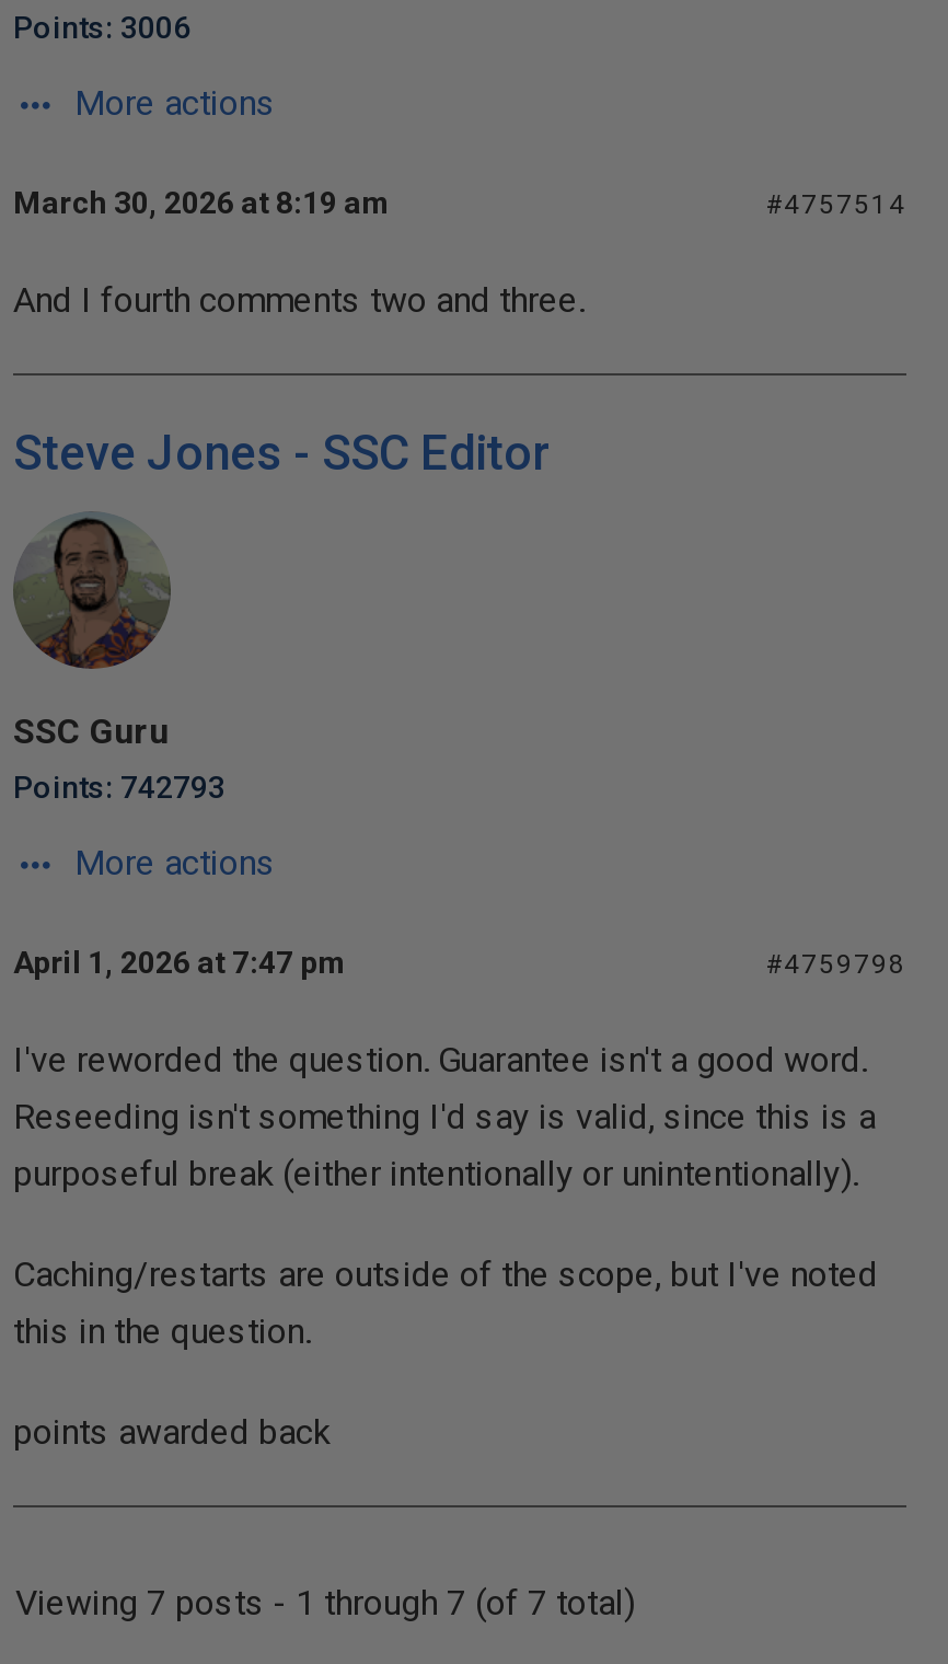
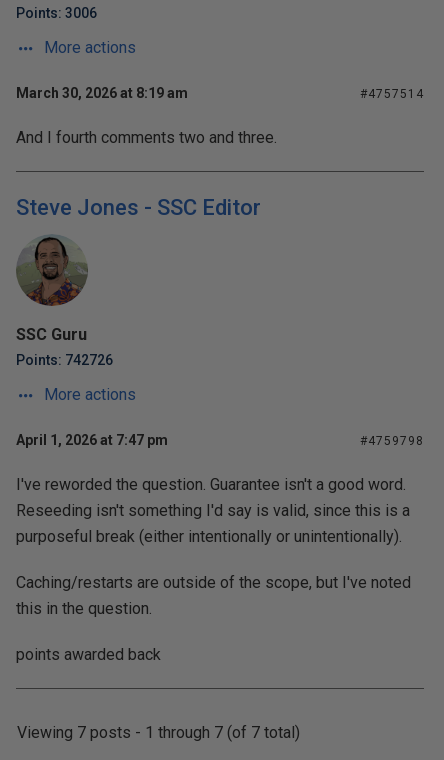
[13,770,226,805] Points: 742793 -> [16,352,113,368] Points: 742726

